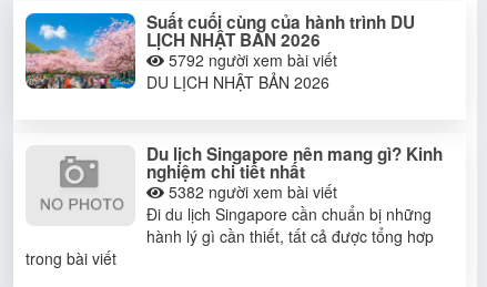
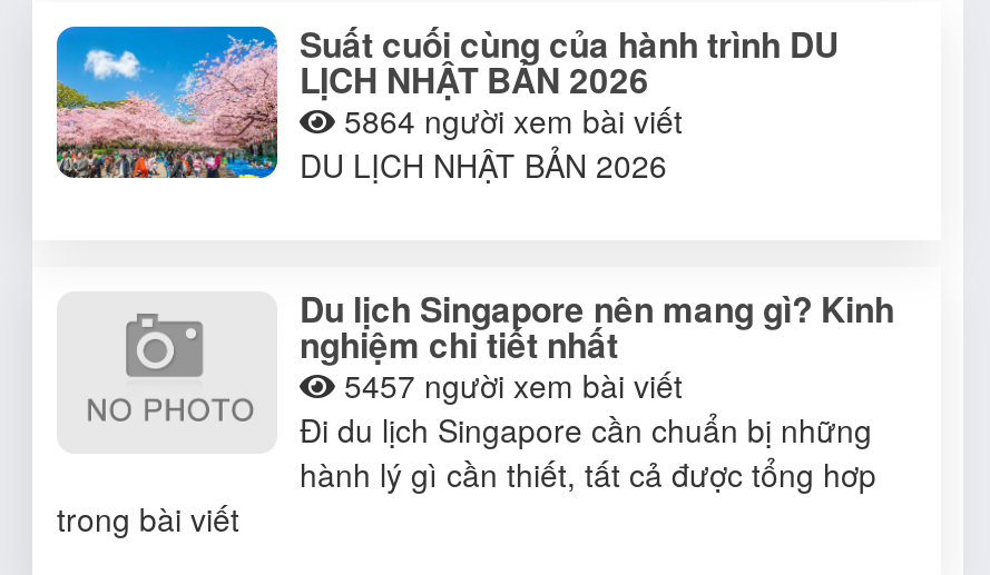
[164,49,337,71] 5792 người xem bài viết -> [335,98,683,142] 5864 người xem bài viết
[164,181,337,203] 5382 người xem bài viết -> [335,363,683,407] 5457 người xem bài viết

